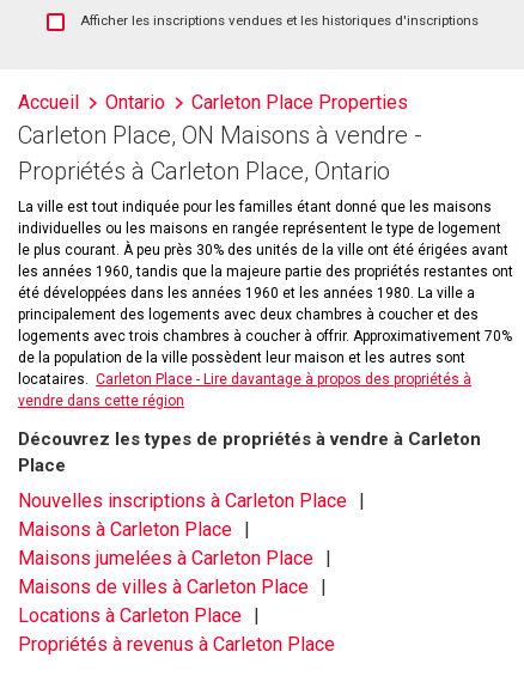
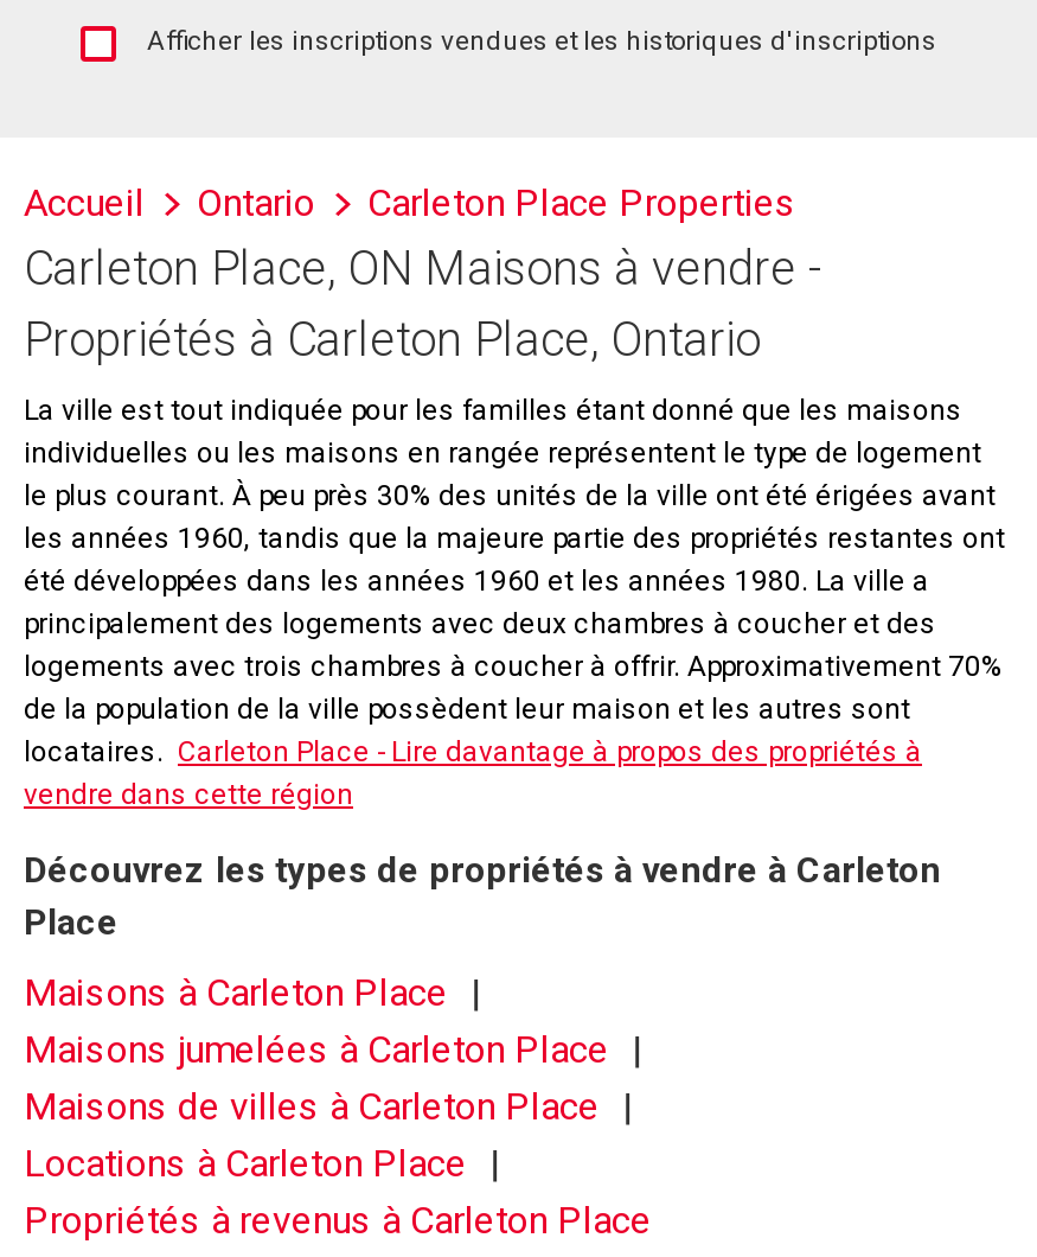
[18,489,347,512] Nouvelles inscriptions à Carleton Place -> none

